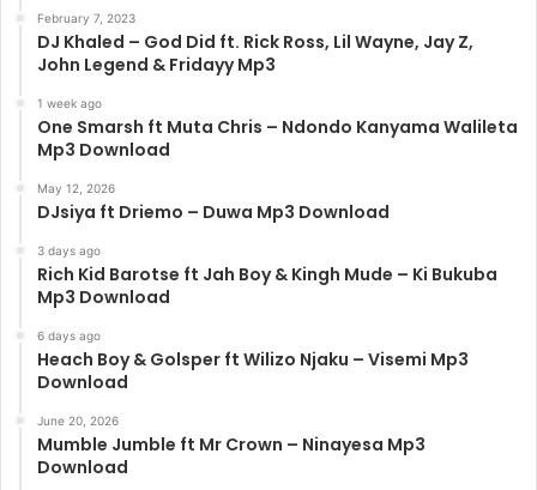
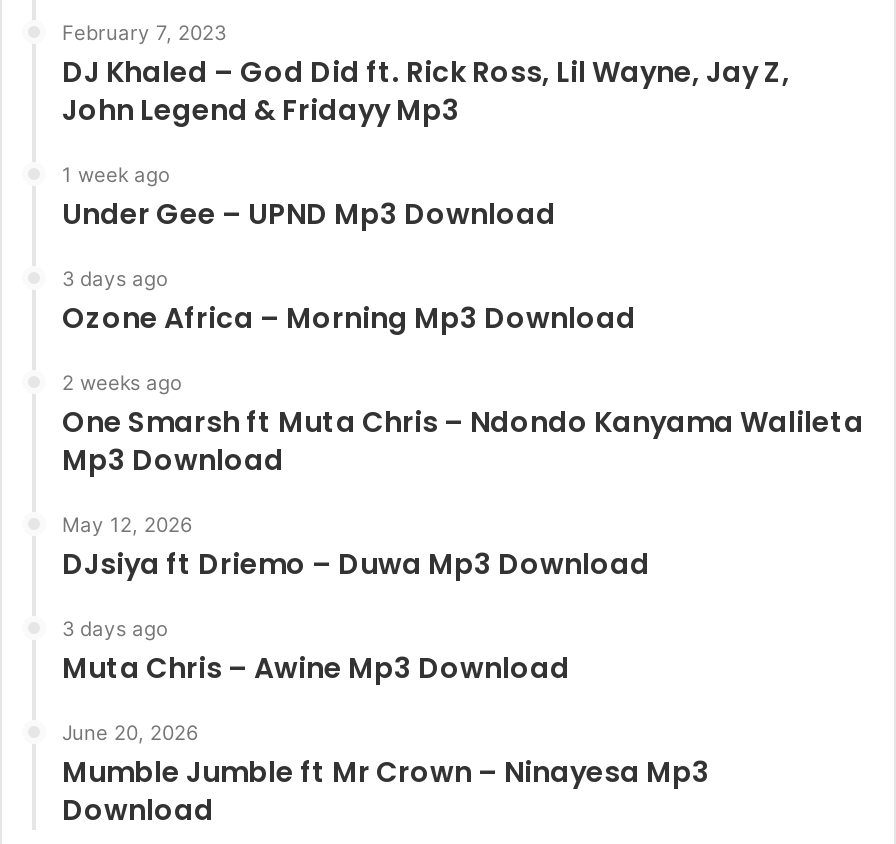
none -> [62,194,636,394] Under Gee – UPND Mp3 Download | 3 days ago | Ozone Africa – Morning Mp3 Download | 2 weeks ago
moved [37,115,518,258] -> [62,402,864,640]: One Smarsh ft Muta Chris – Ndondo Kanyama Walileta | Mp3 Download | May 12, 2026 | DJsiya ft Driemo – Duwa Mp3 Download | 3 days ago
[37,262,497,394] Rich Kid Barotse ft Jah Boy & Kingh Mude – Ki Bukuba | Mp3 Download | 6 days ago | Heach Boy & Golsper ft Wilizo Njaku – Visemi Mp3 | Download -> [62,648,570,688] Muta Chris – Awine Mp3 Download

